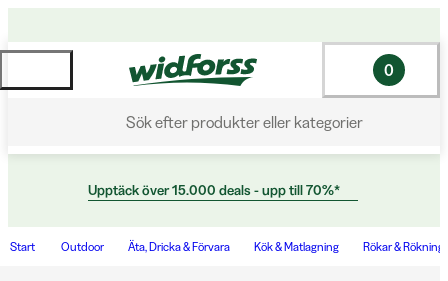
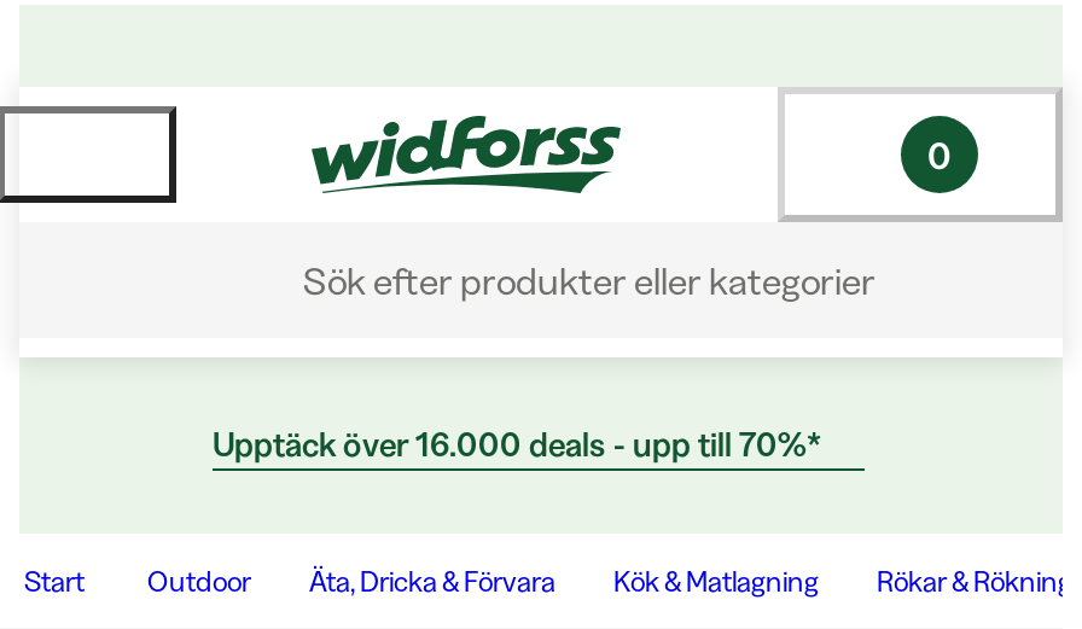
[88,181,340,199] Upptäck över 15.000 deals - upp till 70%* -> [213,423,821,466] Upptäck över 16.000 deals - upp till 70%*

